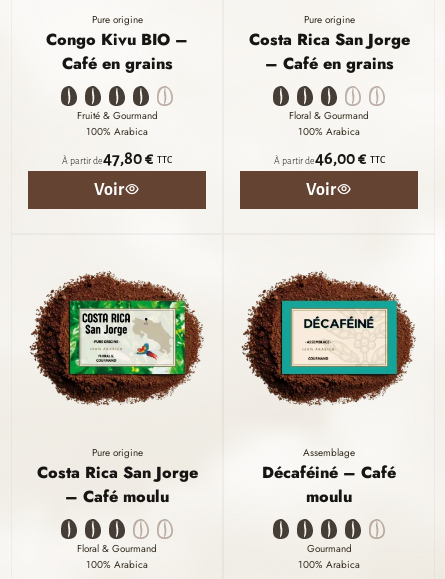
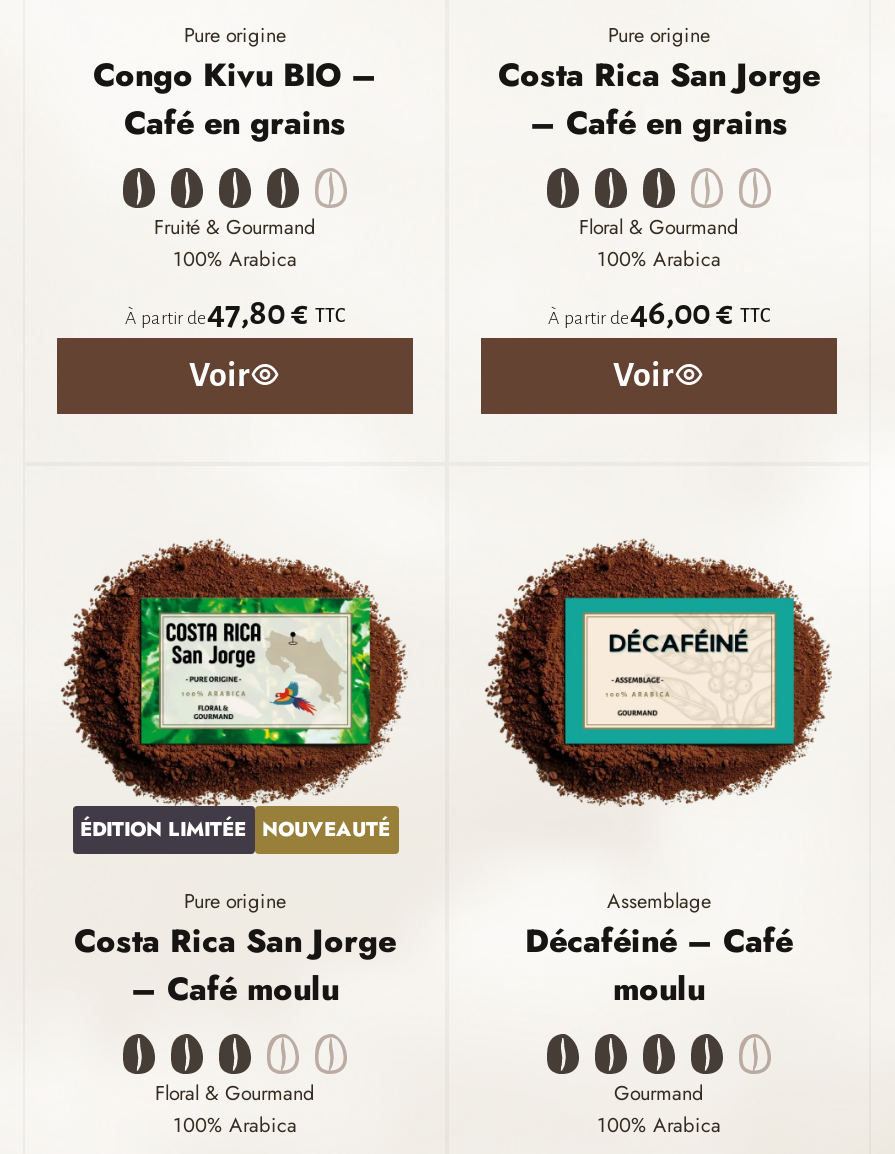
none -> [80,814,390,844] ÉDITION LIMITÉE NOUVEAUTÉ

